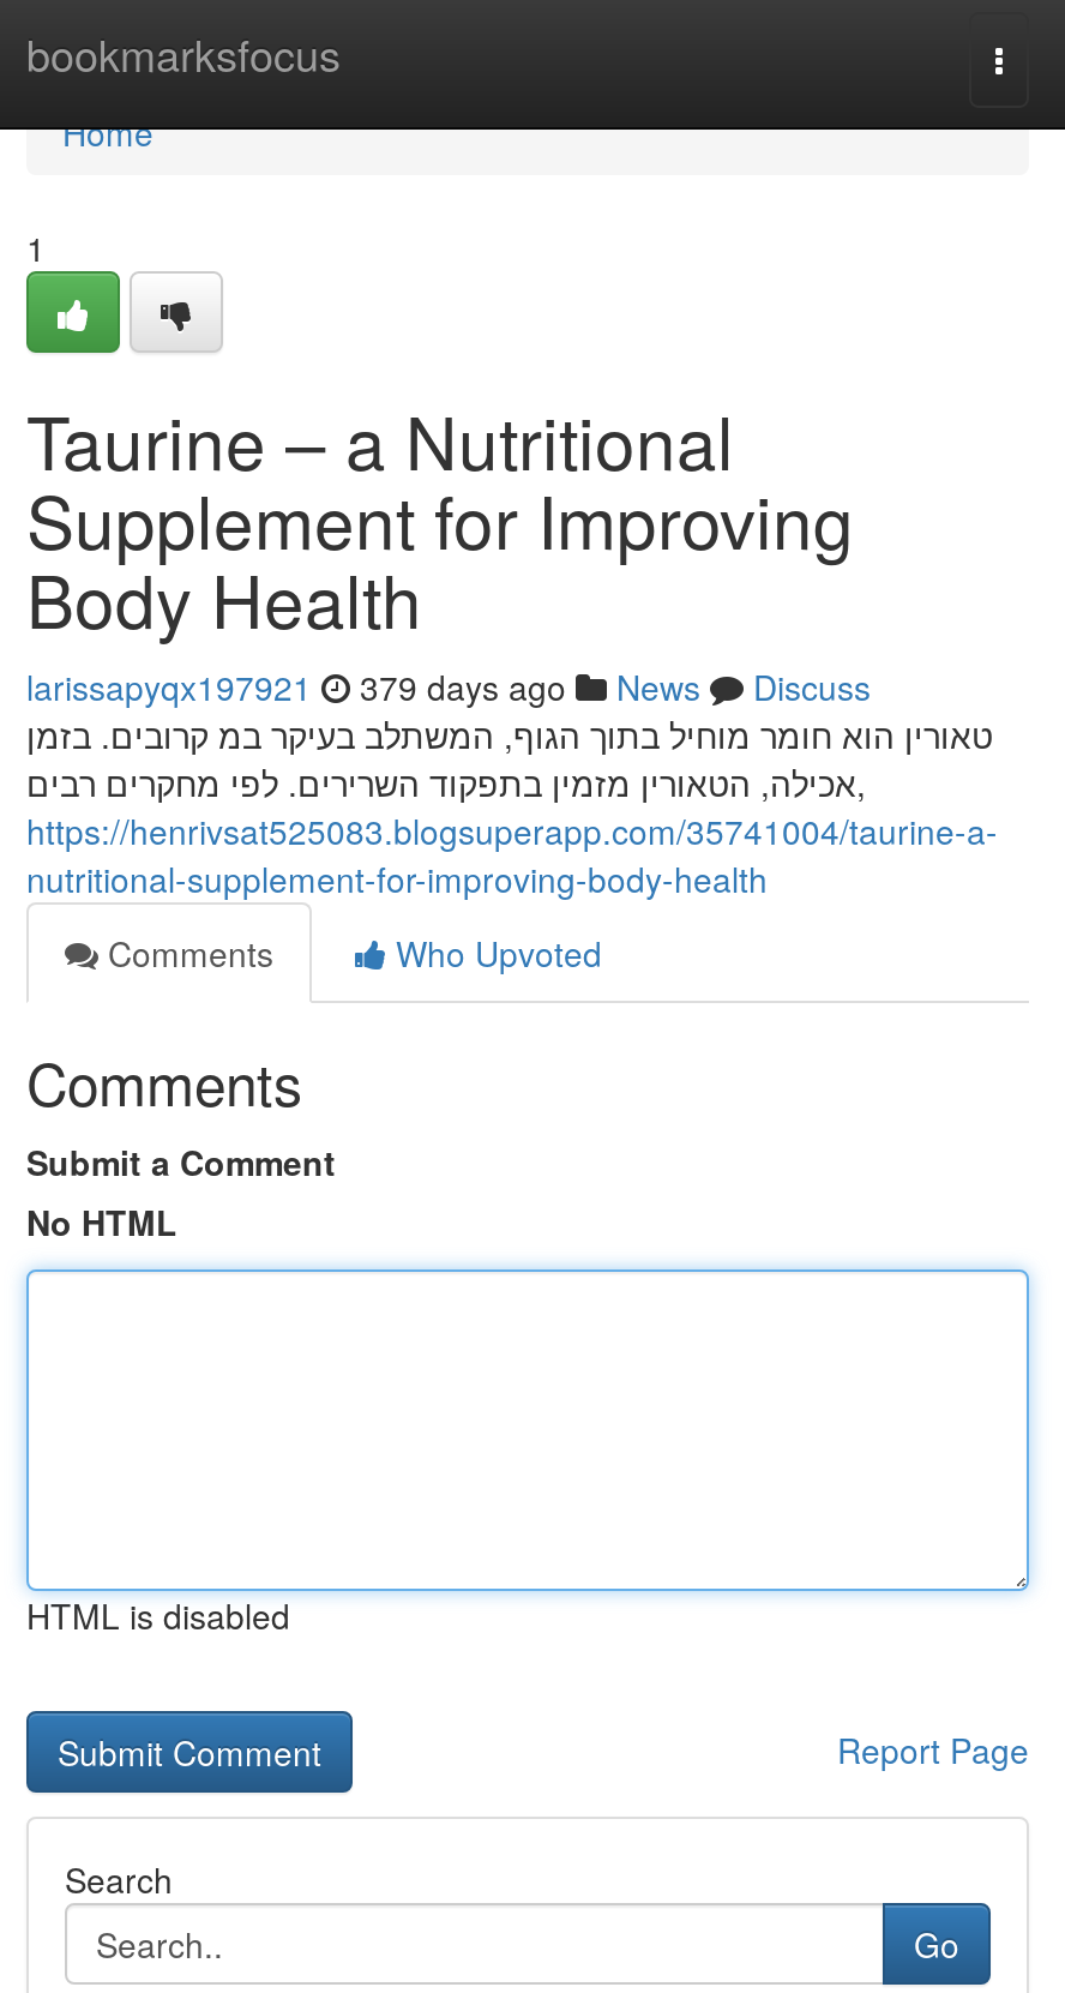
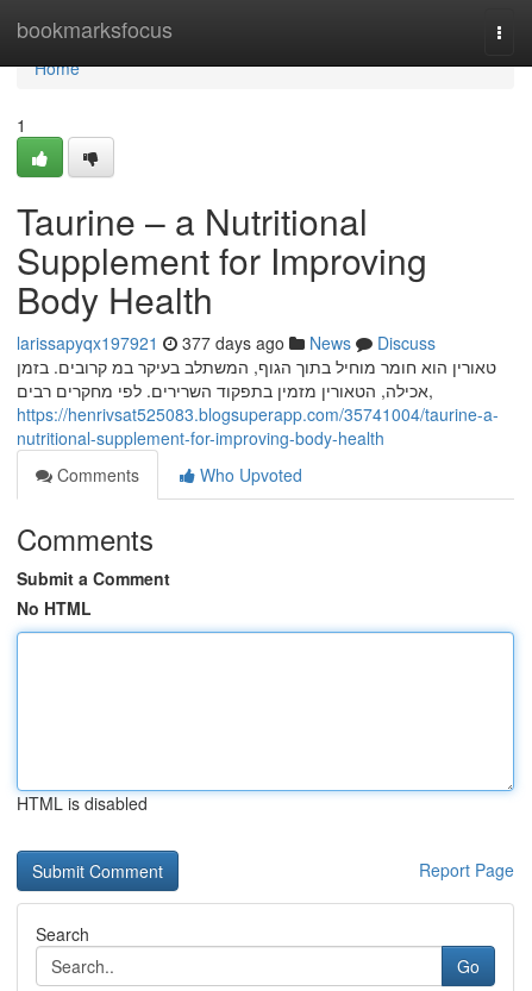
[26,662,871,710] larissapyqx197921 379 days ago News Discuss -> [17,331,436,355] larissapyqx197921 377 days ago News Discuss

